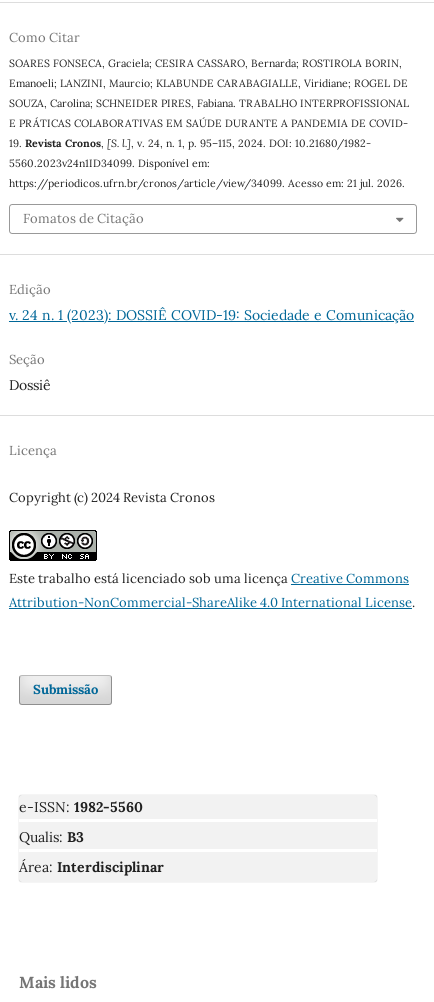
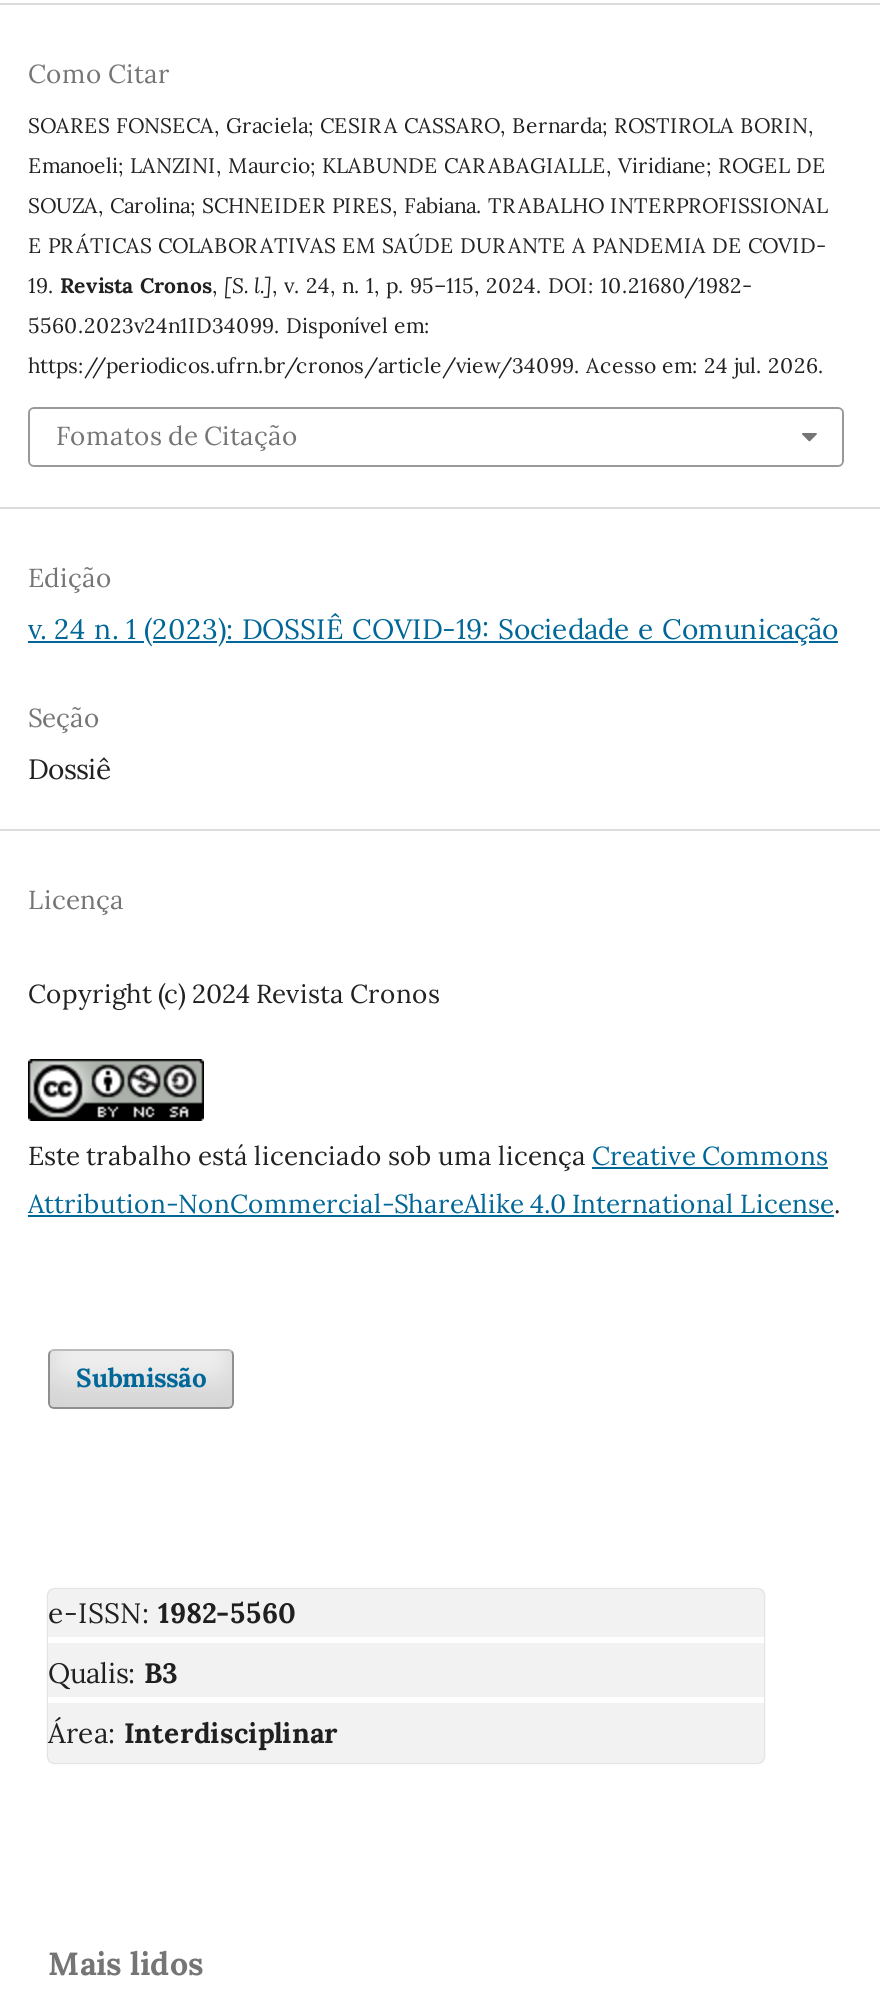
[9,176,405,190] https://periodicos.ufrn.br/cronos/article/view/34099. Acesso em: 21 jul. 2026. -> [28,351,824,379] https://periodicos.ufrn.br/cronos/article/view/34099. Acesso em: 24 jul. 2026.

